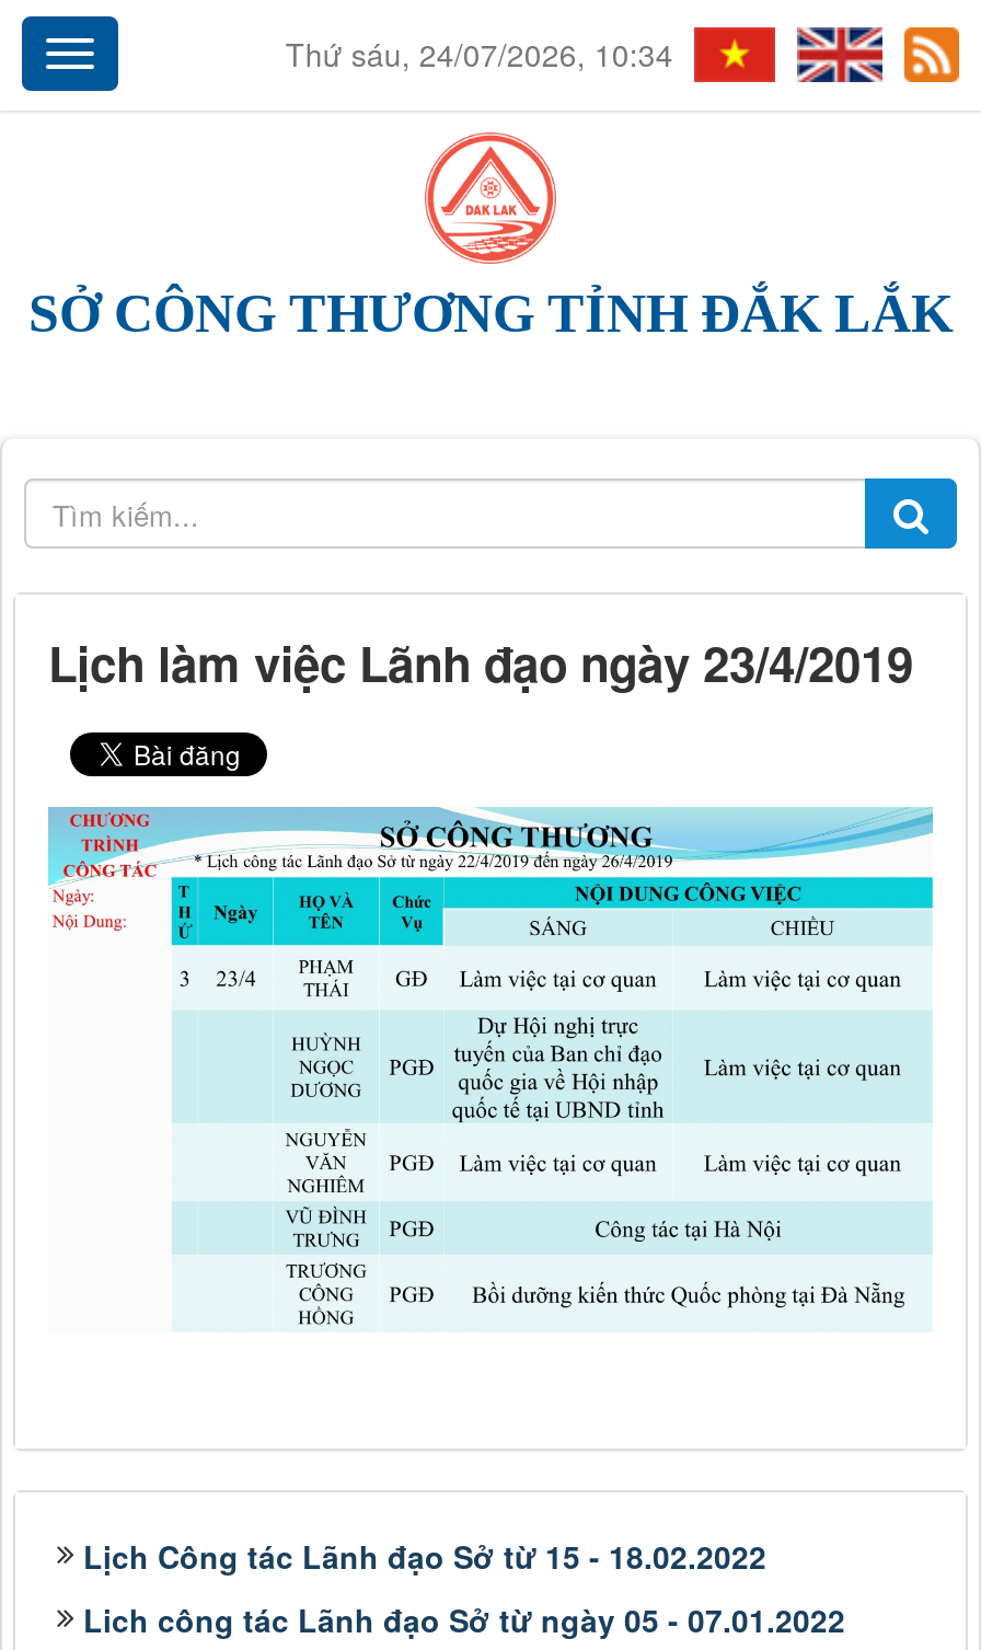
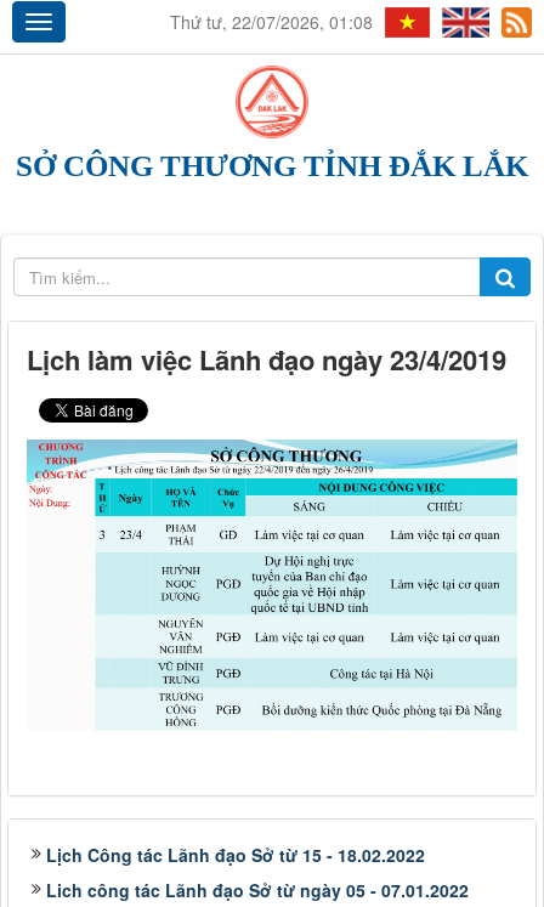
[286,32,673,76] Thứ sáu, 24/07/2026, 10:34 -> [170,10,373,34] Thứ tư, 22/07/2026, 01:08

